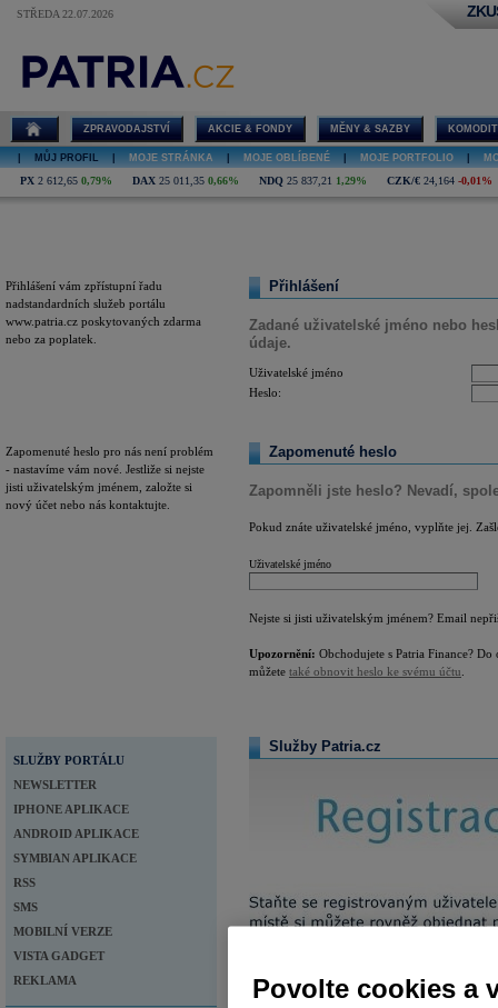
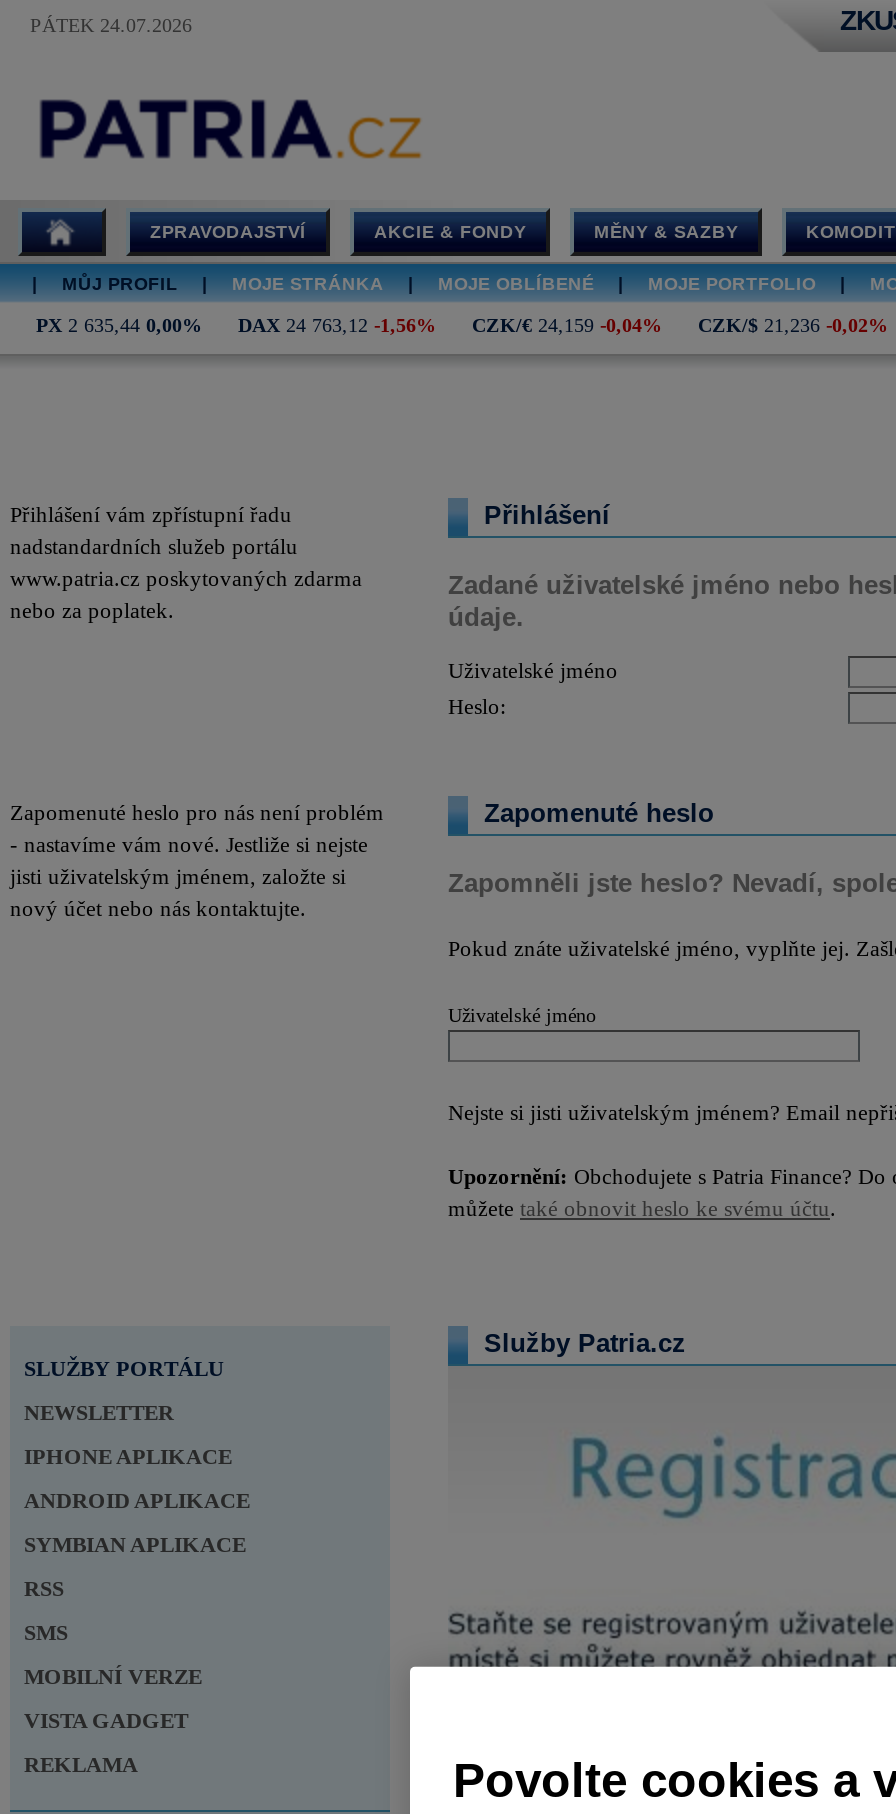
[17,8,113,20] STŘEDA 22.07.2026 -> [30,14,192,36] PÁTEK 24.07.2026
[20,174,492,187] PX 2 612,65 0,79% | DAX 25 011,35 0,66% | NDQ 25 837,21 1,29% | CZK/€ 24,164 -0,01% -> [36,314,888,336] PX 2 635,44 0,00% | DAX 24 763,12 -1,56% | CZK/€ 24,159 -0,04% | CZK/$ 21,236 -0,02%

